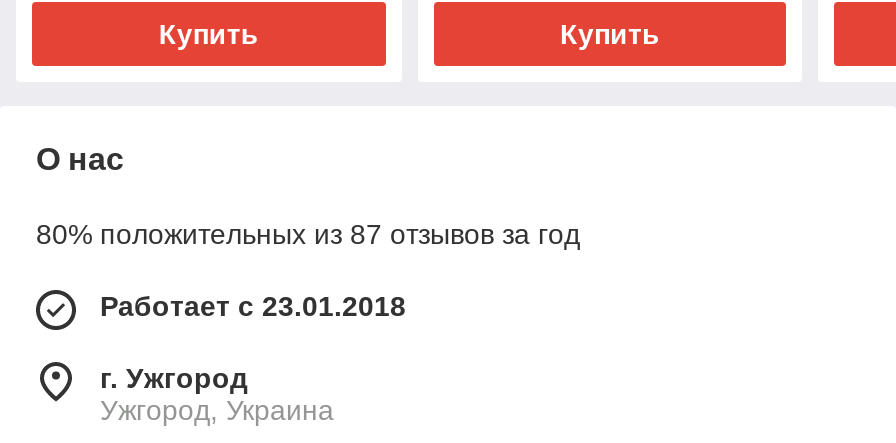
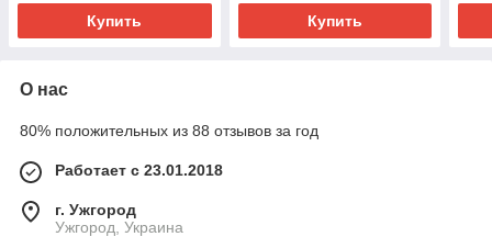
[36,219,580,251] 80% положительных из 87 отзывов за год -> [20,122,318,140] 80% положительных из 88 отзывов за год

